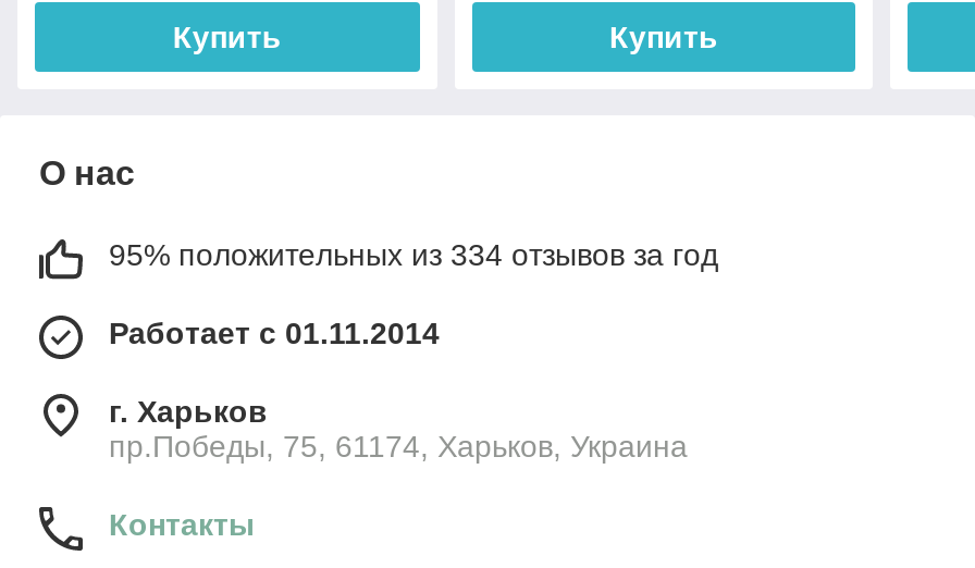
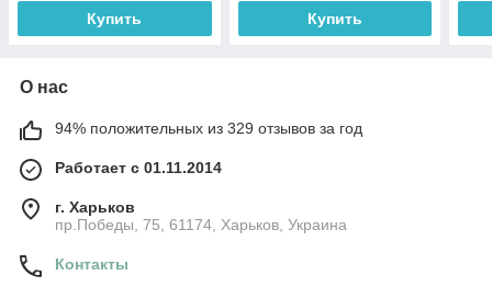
[109,238,718,272] 95% положительных из 334 отзывов за год -> [55,120,362,137] 94% положительных из 329 отзывов за год

